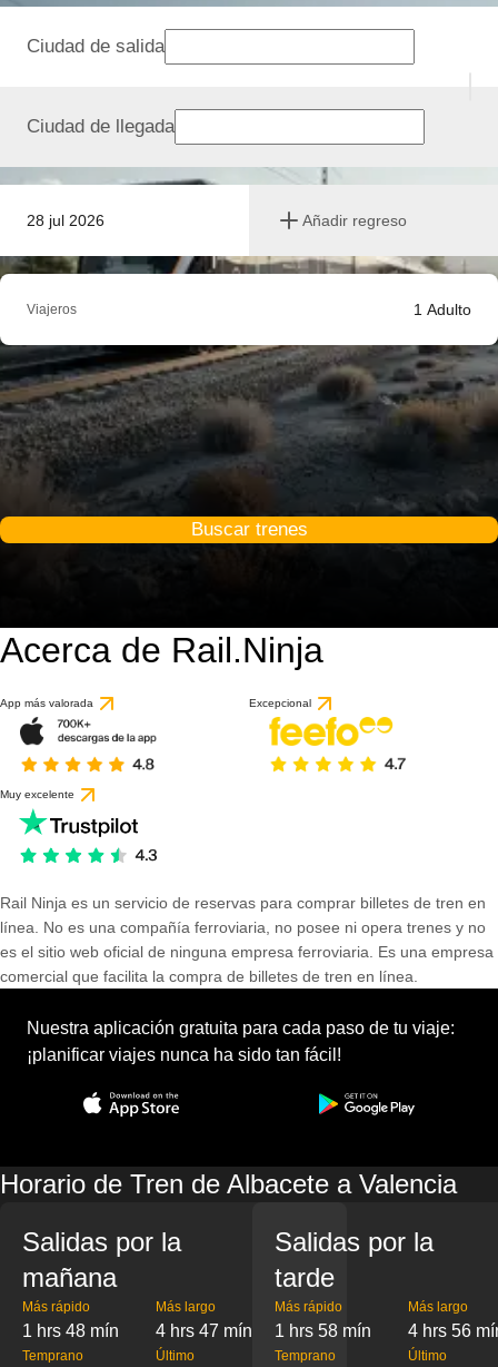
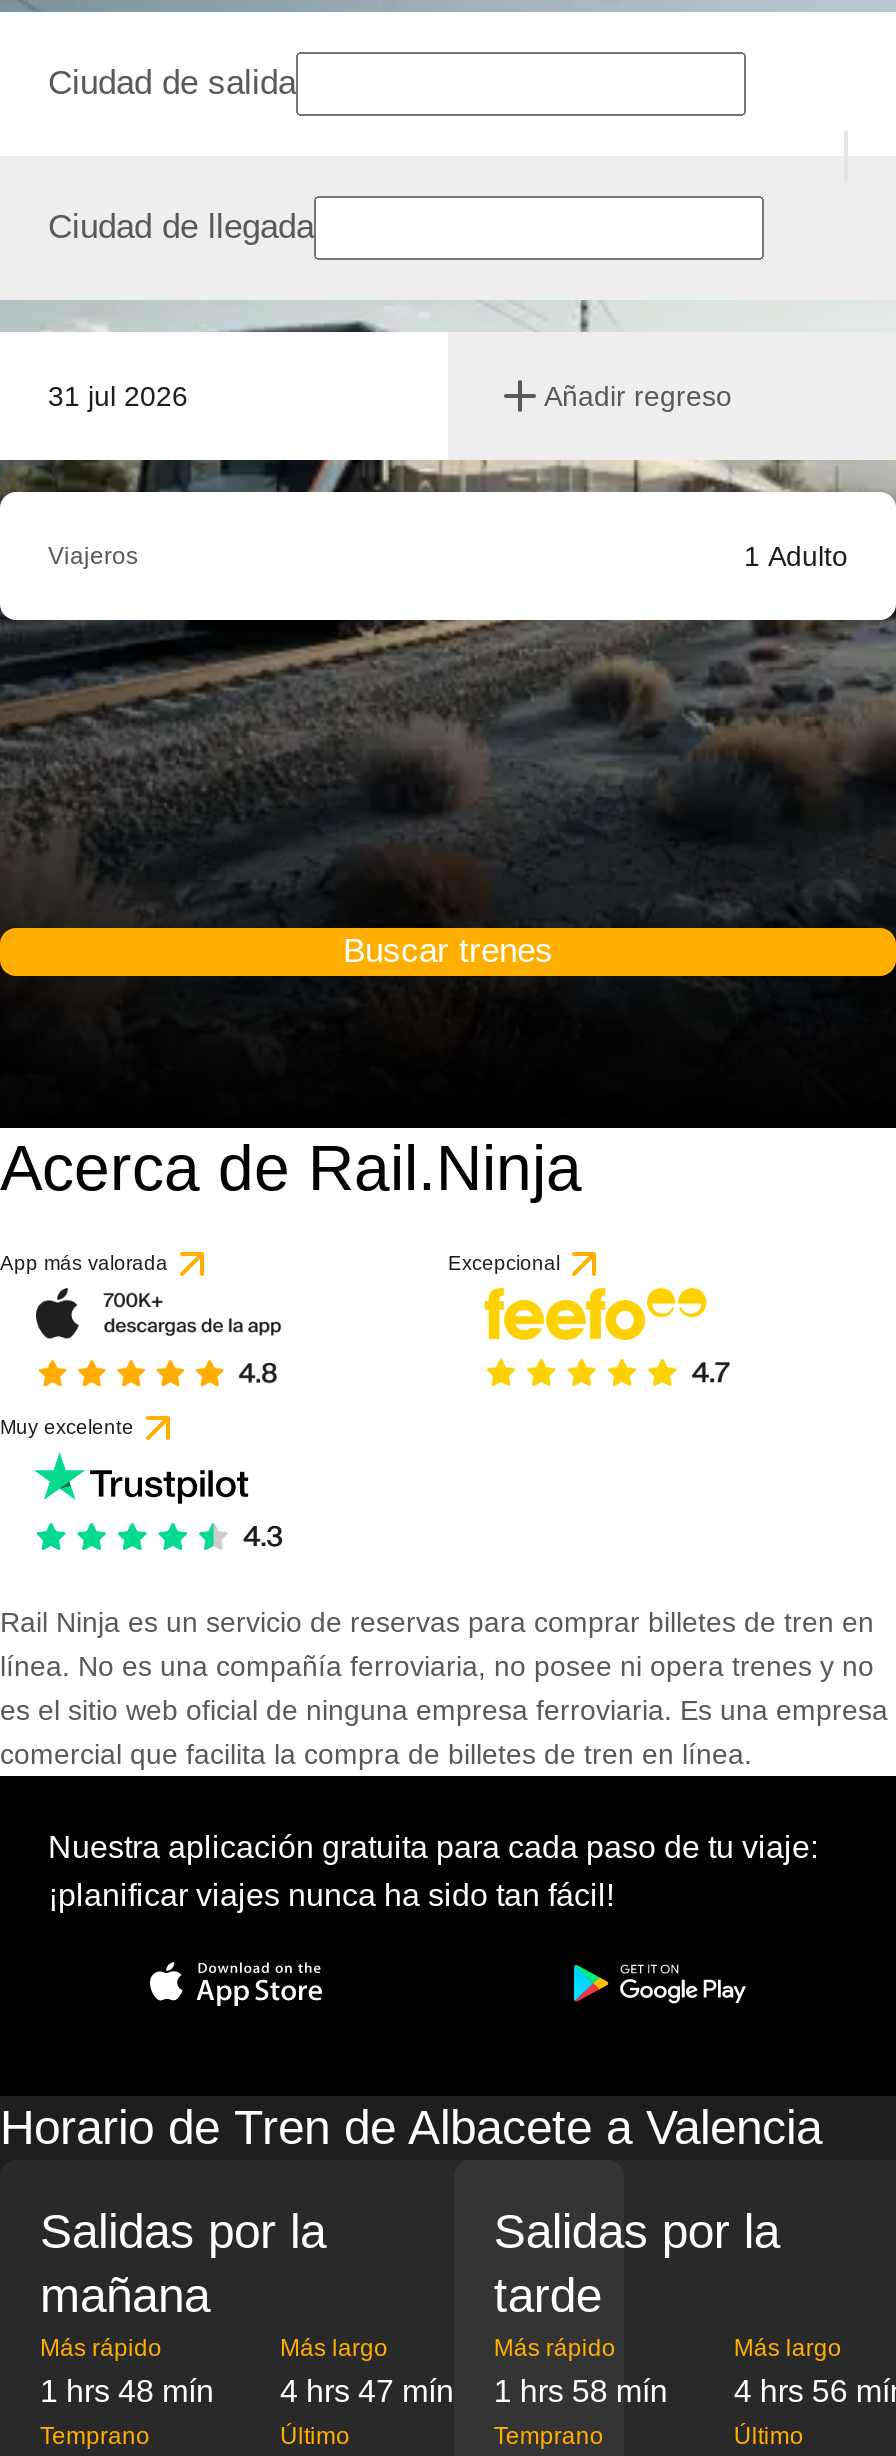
[27,212,104,229] 28 jul 2026 -> [48,380,188,412] 31 jul 2026

